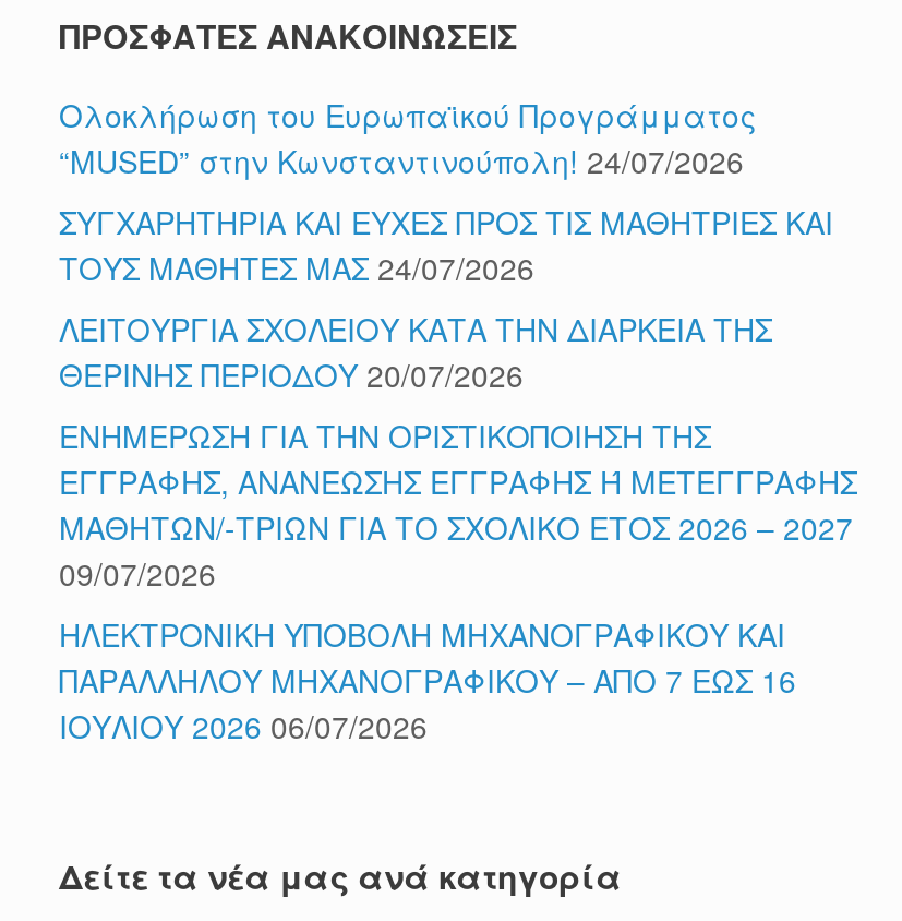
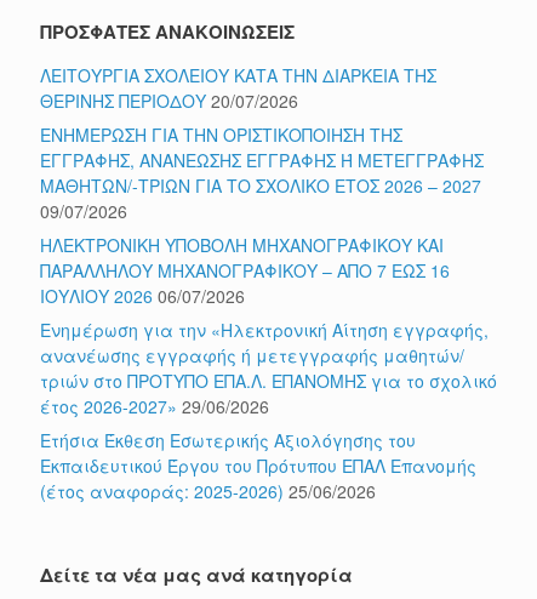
[59,94,833,290] Ολοκλήρωση του Ευρωπαϊκού Προγράμματος | “MUSED” στην Κωνσταντινούπολη! 24/07/2026 | ΣΥΓΧΑΡΗΤΗΡΙΑ ΚΑΙ ΕΥΧΕΣ ΠΡΟΣ ΤΙΣ ΜΑΘΗΤΡΙΕΣ ΚΑΙ | ΤΟΥΣ ΜΑΘΗΤΕΣ ΜΑΣ 24/07/2026 -> none
moved [59,308,857,748] -> [40,64,484,308]: ΛΕΙΤΟΥΡΓΙΑ ΣΧΟΛΕΙΟΥ ΚΑΤΑ ΤΗΝ ΔΙΑΡΚΕΙΑ ΤΗΣ | ΘΕΡΙΝΗΣ ΠΕΡΙΟΔΟΥ 20/07/2026 | ΕΝΗΜΕΡΩΣΗ ΓΙΑ ΤΗΝ ΟΡΙΣΤΙΚΟΠΟΙΗΣΗ ΤΗΣ | ... | ΠΑΡΑΛΛΗΛΟΥ ΜΗΧΑΝΟΓΡΑΦΙΚΟΥ – ΑΠΟ 7 ΕΩΣ 16 | ΙΟΥΛΙΟΥ 2026 06/07/2026
none -> [40,318,497,504] Ενημέρωση για την «Ηλεκτρονική Αίτηση εγγραφής, | ανανέωσης εγγραφής ή μετεγγραφής μαθητών/ | τριών στο ΠΡΟΤΥΠΟ ΕΠΑ.Λ. ΕΠΑΝΟΜΗΣ για το σχολικό | έτος 2026-2027» 29/06/2026 | Ετήσια Έκθεση Εσωτερικής Αξιολόγησης του | Εκπαιδευτικού Έργου του Πρότυπου ΕΠΑΛ Επανομής | (έτος αναφοράς: 2025-2026) 25/06/2026

